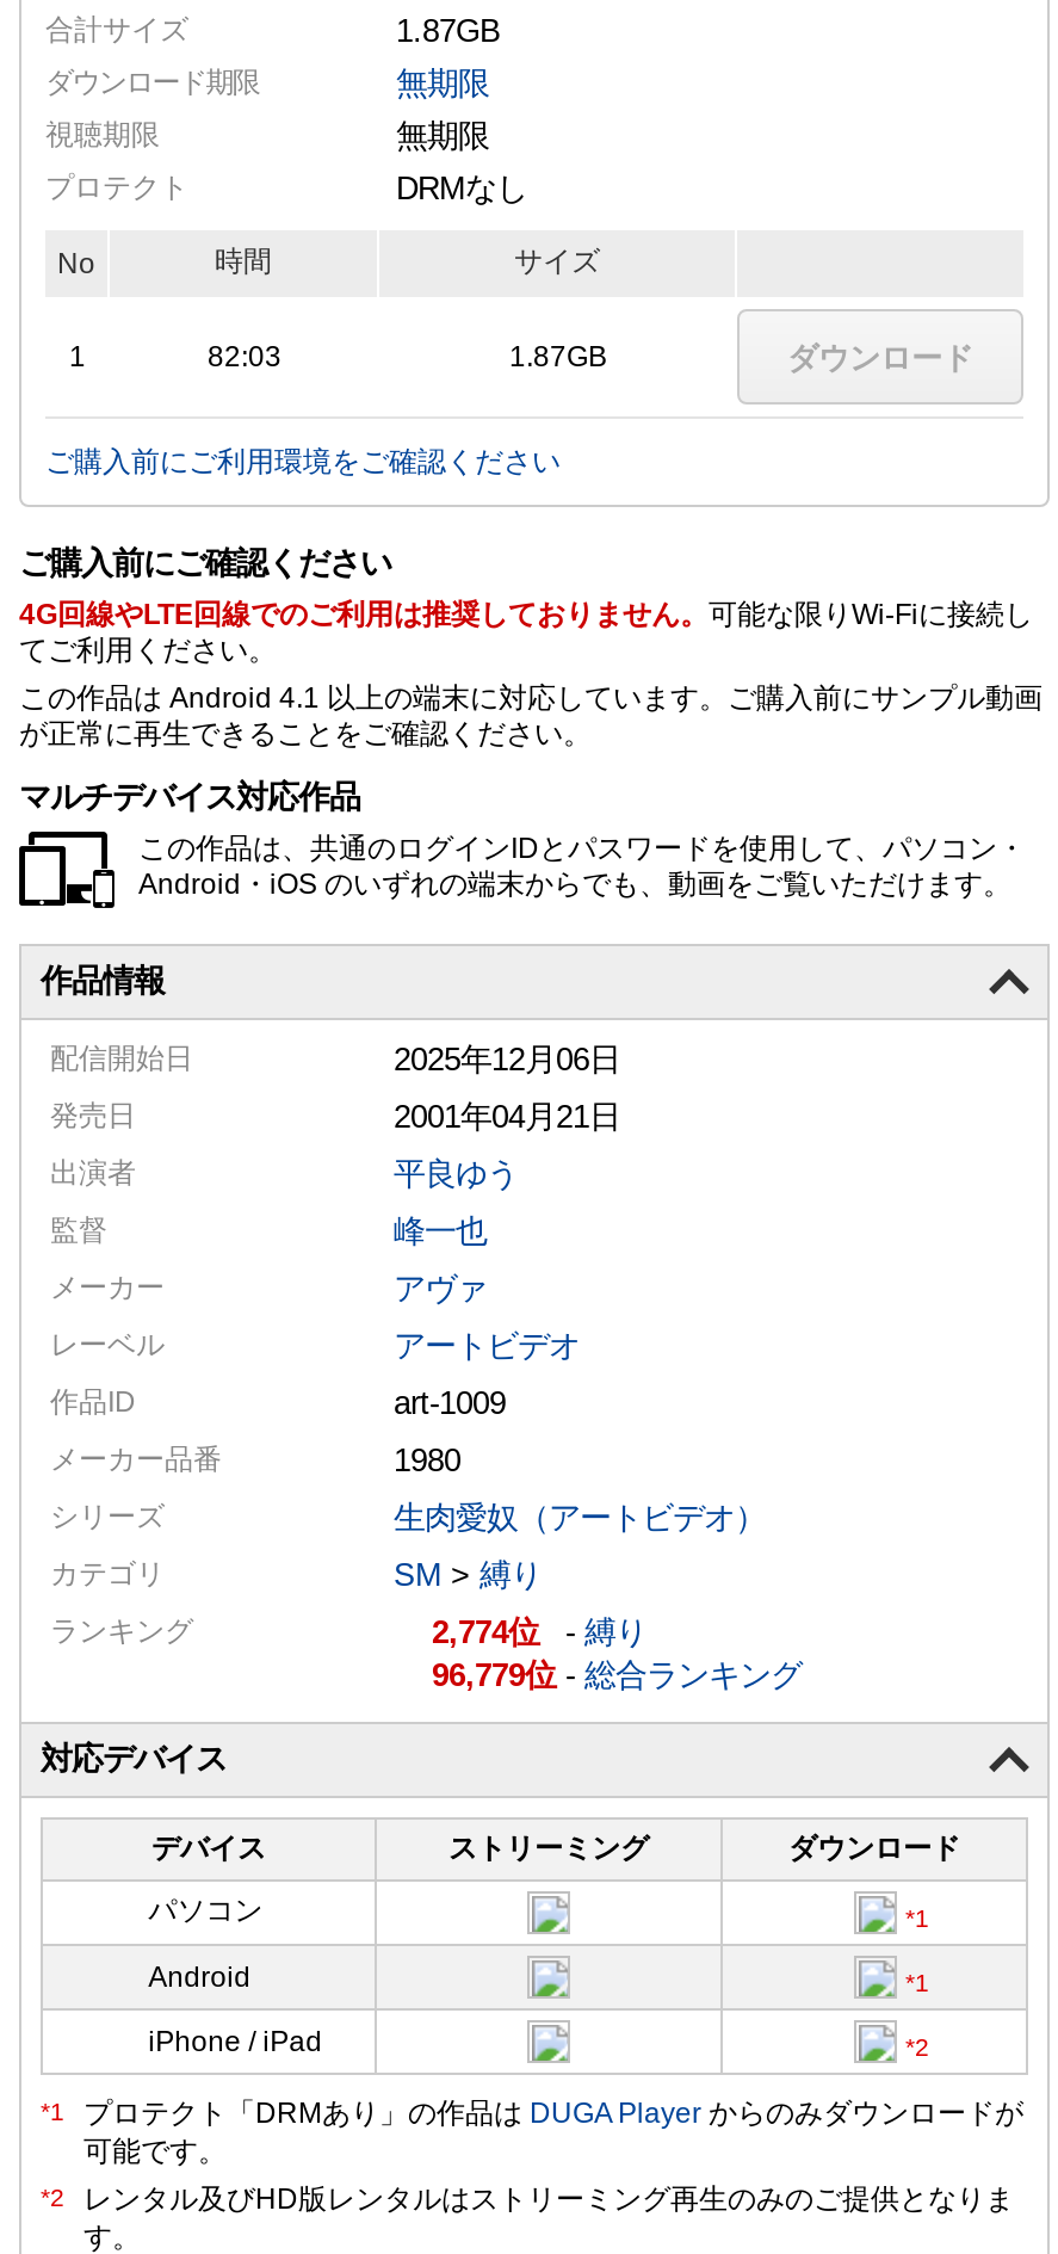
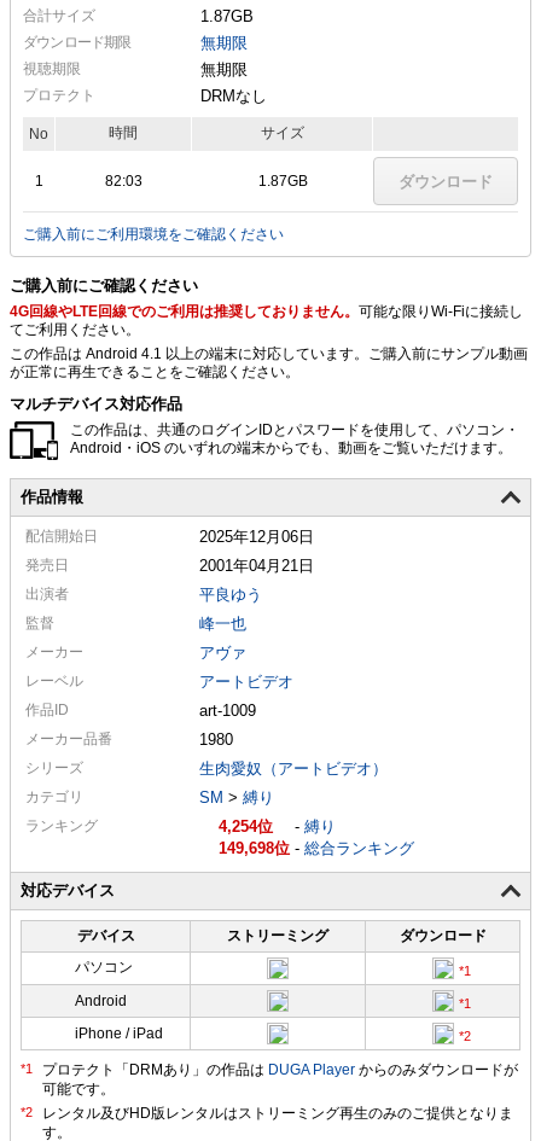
[432,1614,646,1650] 2,774 -縛り -> [219,817,336,835] 4,254 -縛り
[432,1657,802,1693] 96,779 -総合ランキング -> [219,839,414,857] 149,698 -総合ランキング

